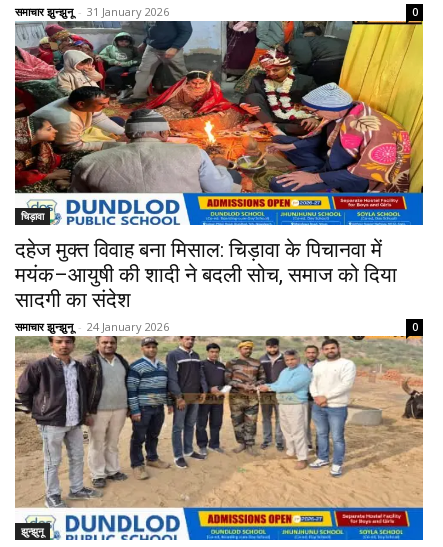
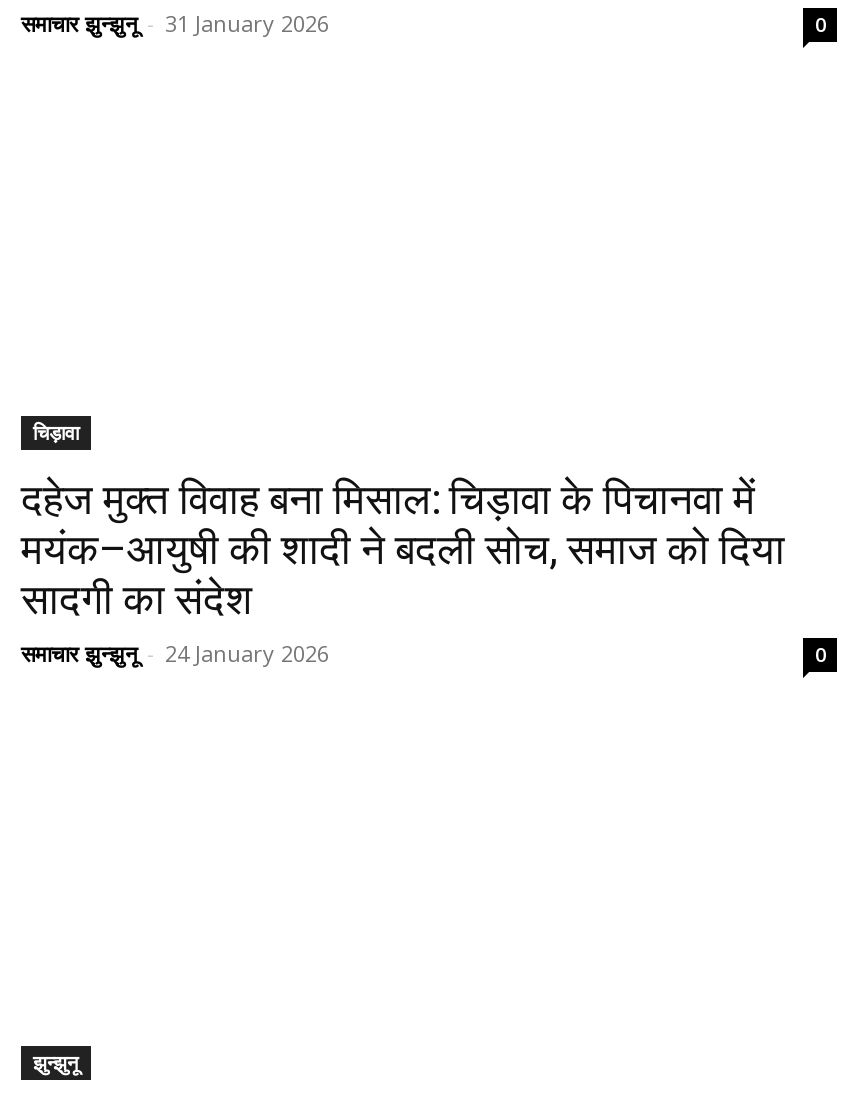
[14,20,424,226] [image] -> none
[14,335,424,541] [image] -> none

